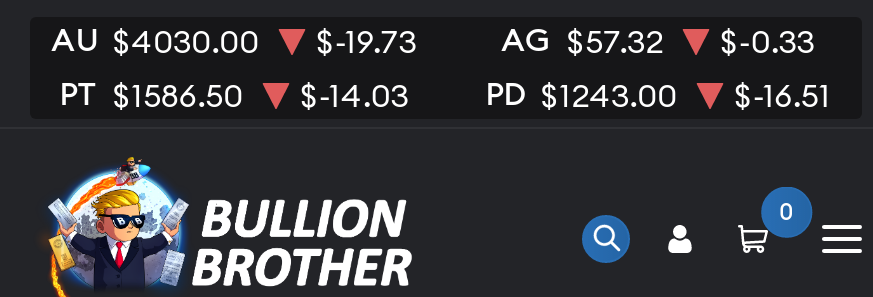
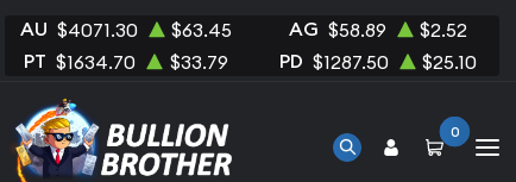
[51,18,259,60] AU $4030.00 -> [20,16,137,41] AU $4071.30
[317,20,417,60] $-19.73 -> [172,17,232,41] $63.45
[501,18,663,60] AG $57.32 -> [288,16,386,41] AG $58.89
[721,20,815,60] $-0.33 -> [420,17,468,41] $2.52
[59,73,243,115] PT $1586.50 -> [24,49,136,74] PT $1634.70
[301,75,409,115] $-14.03 -> [170,50,228,74] $33.79
[485,73,677,115] PD $1243.00 -> [279,49,388,74] PD $1287.50
[735,75,831,115] $-16.51 -> [423,50,477,74] $25.10

